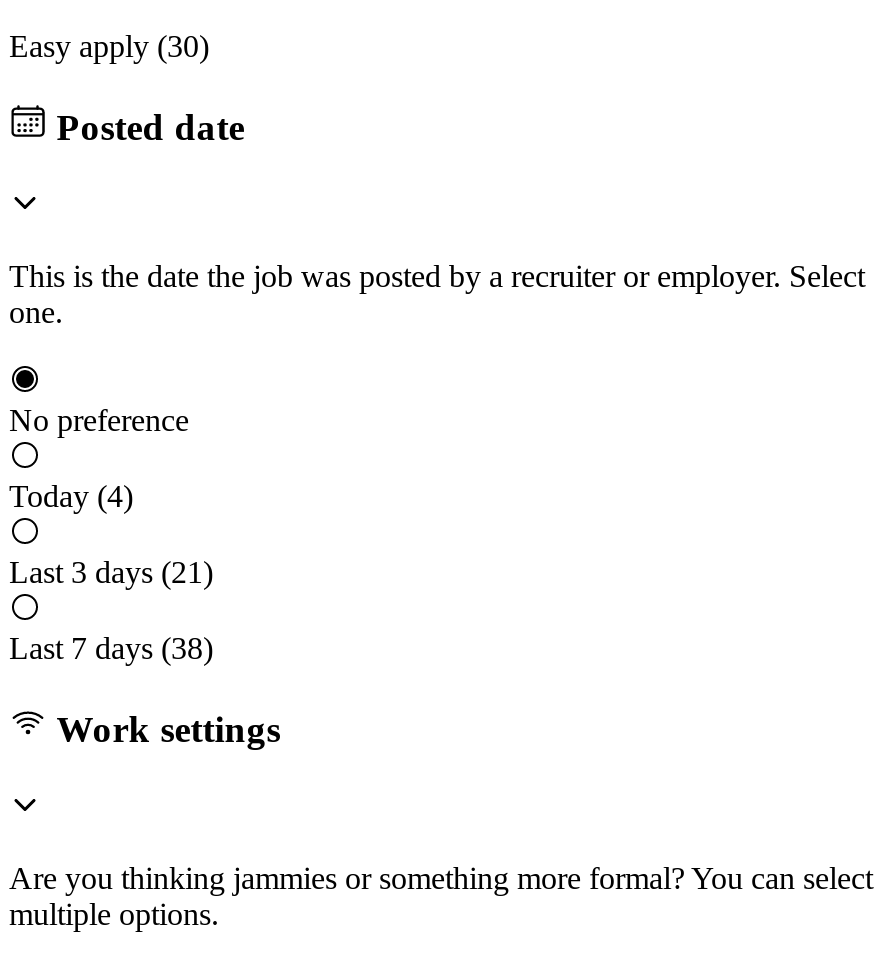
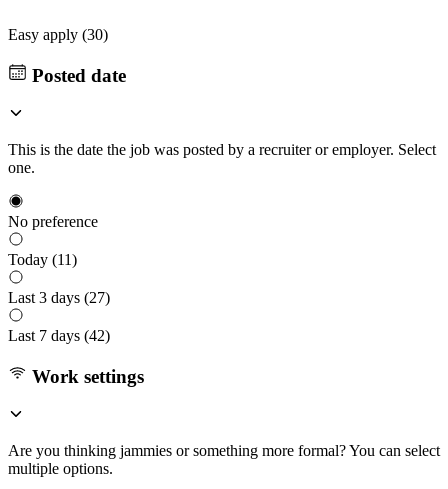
[9,479,133,513] Today (4) -> [8,251,77,268] Today (11)
[9,555,213,589] Last 3 days (21) -> [8,289,110,306] Last 3 days (27)
[9,631,213,665] Last 7 days (38) -> [8,327,110,344] Last 7 days (42)

